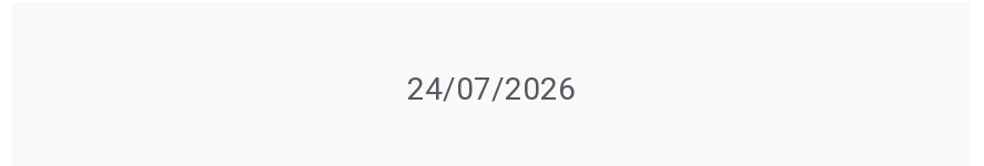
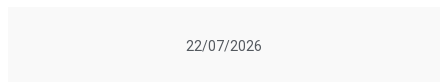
[407,71,576,106] 24/07/2026 -> [186,38,262,54] 22/07/2026

